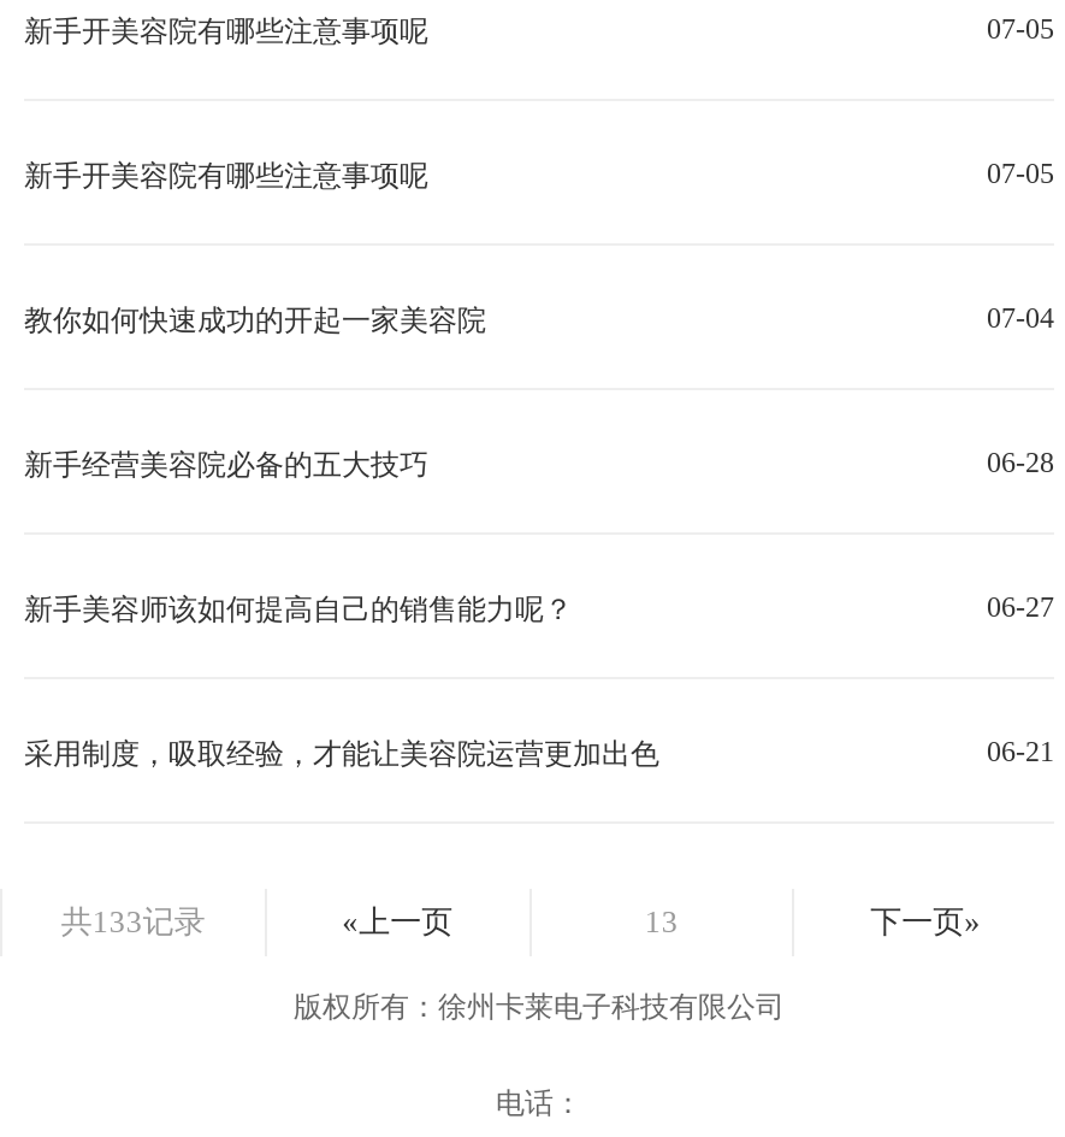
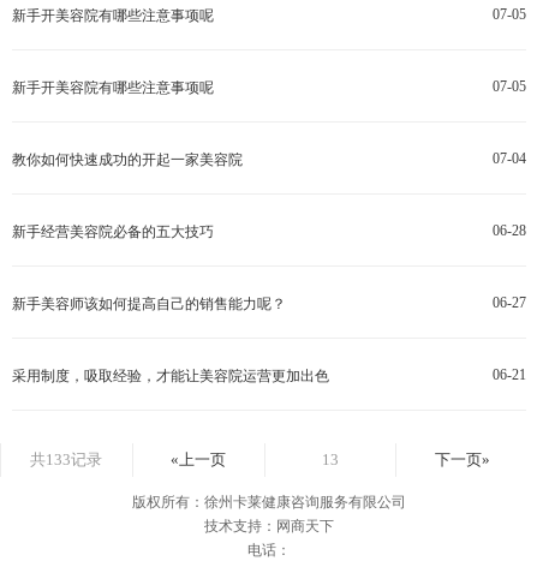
[294,990,785,1024] 版权所有：徐州卡莱电子科技有限公司 -> [132,494,406,535] 版权所有：徐州卡莱健康咨询服务有限公司 | 技术支持：网商天下

